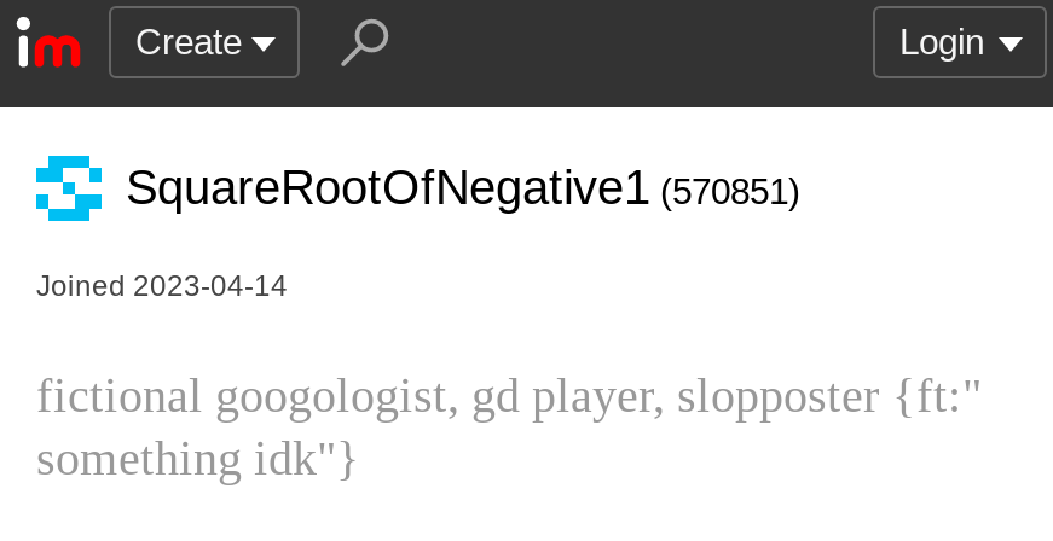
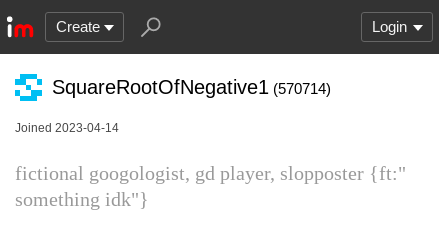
[126,161,800,214] SquareRootOfNegative1 (570851) -> [52,76,331,98] SquareRootOfNegative1 (570714)

